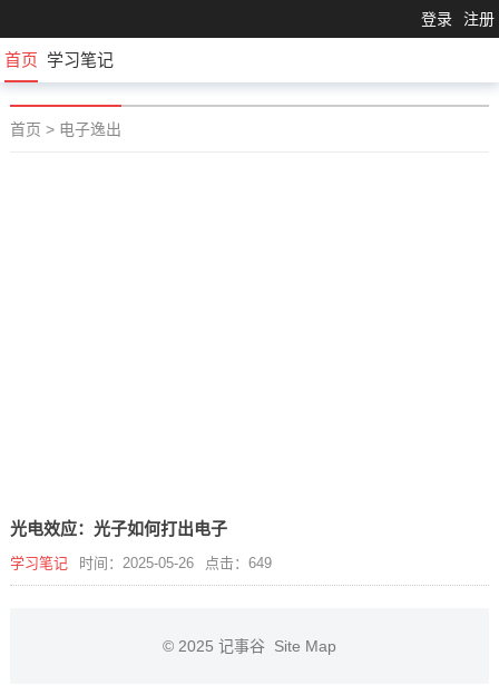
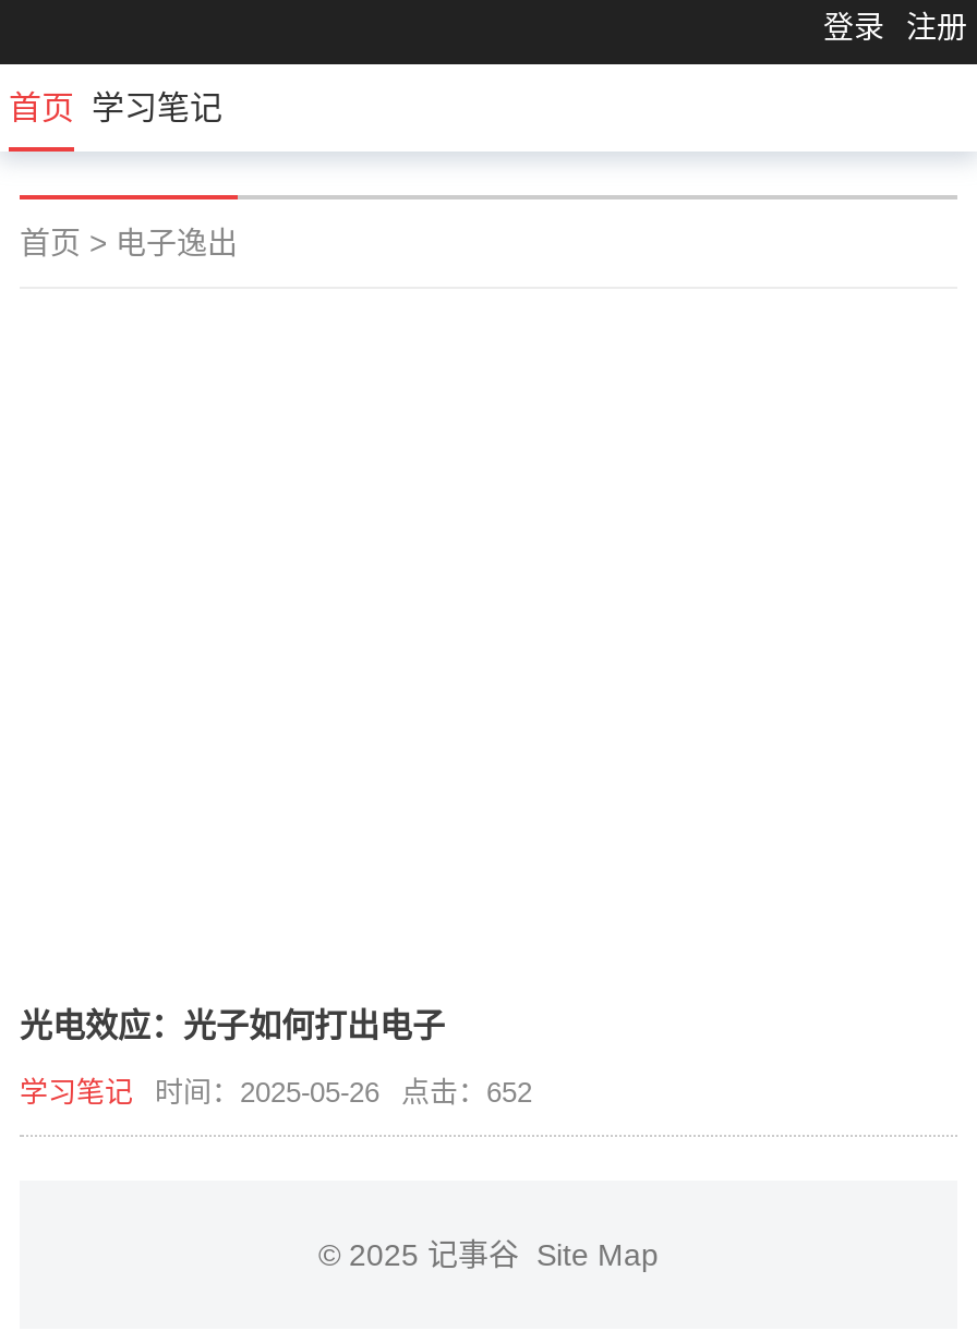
[10,555,272,571] 学习笔记 时间：2025-05-26 点击：649 -> [20,1076,532,1109] 学习笔记 时间：2025-05-26 点击：652

